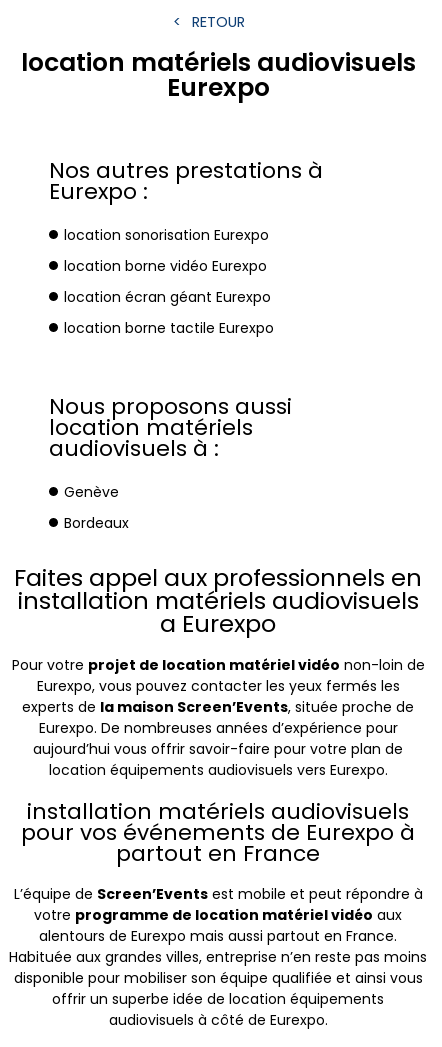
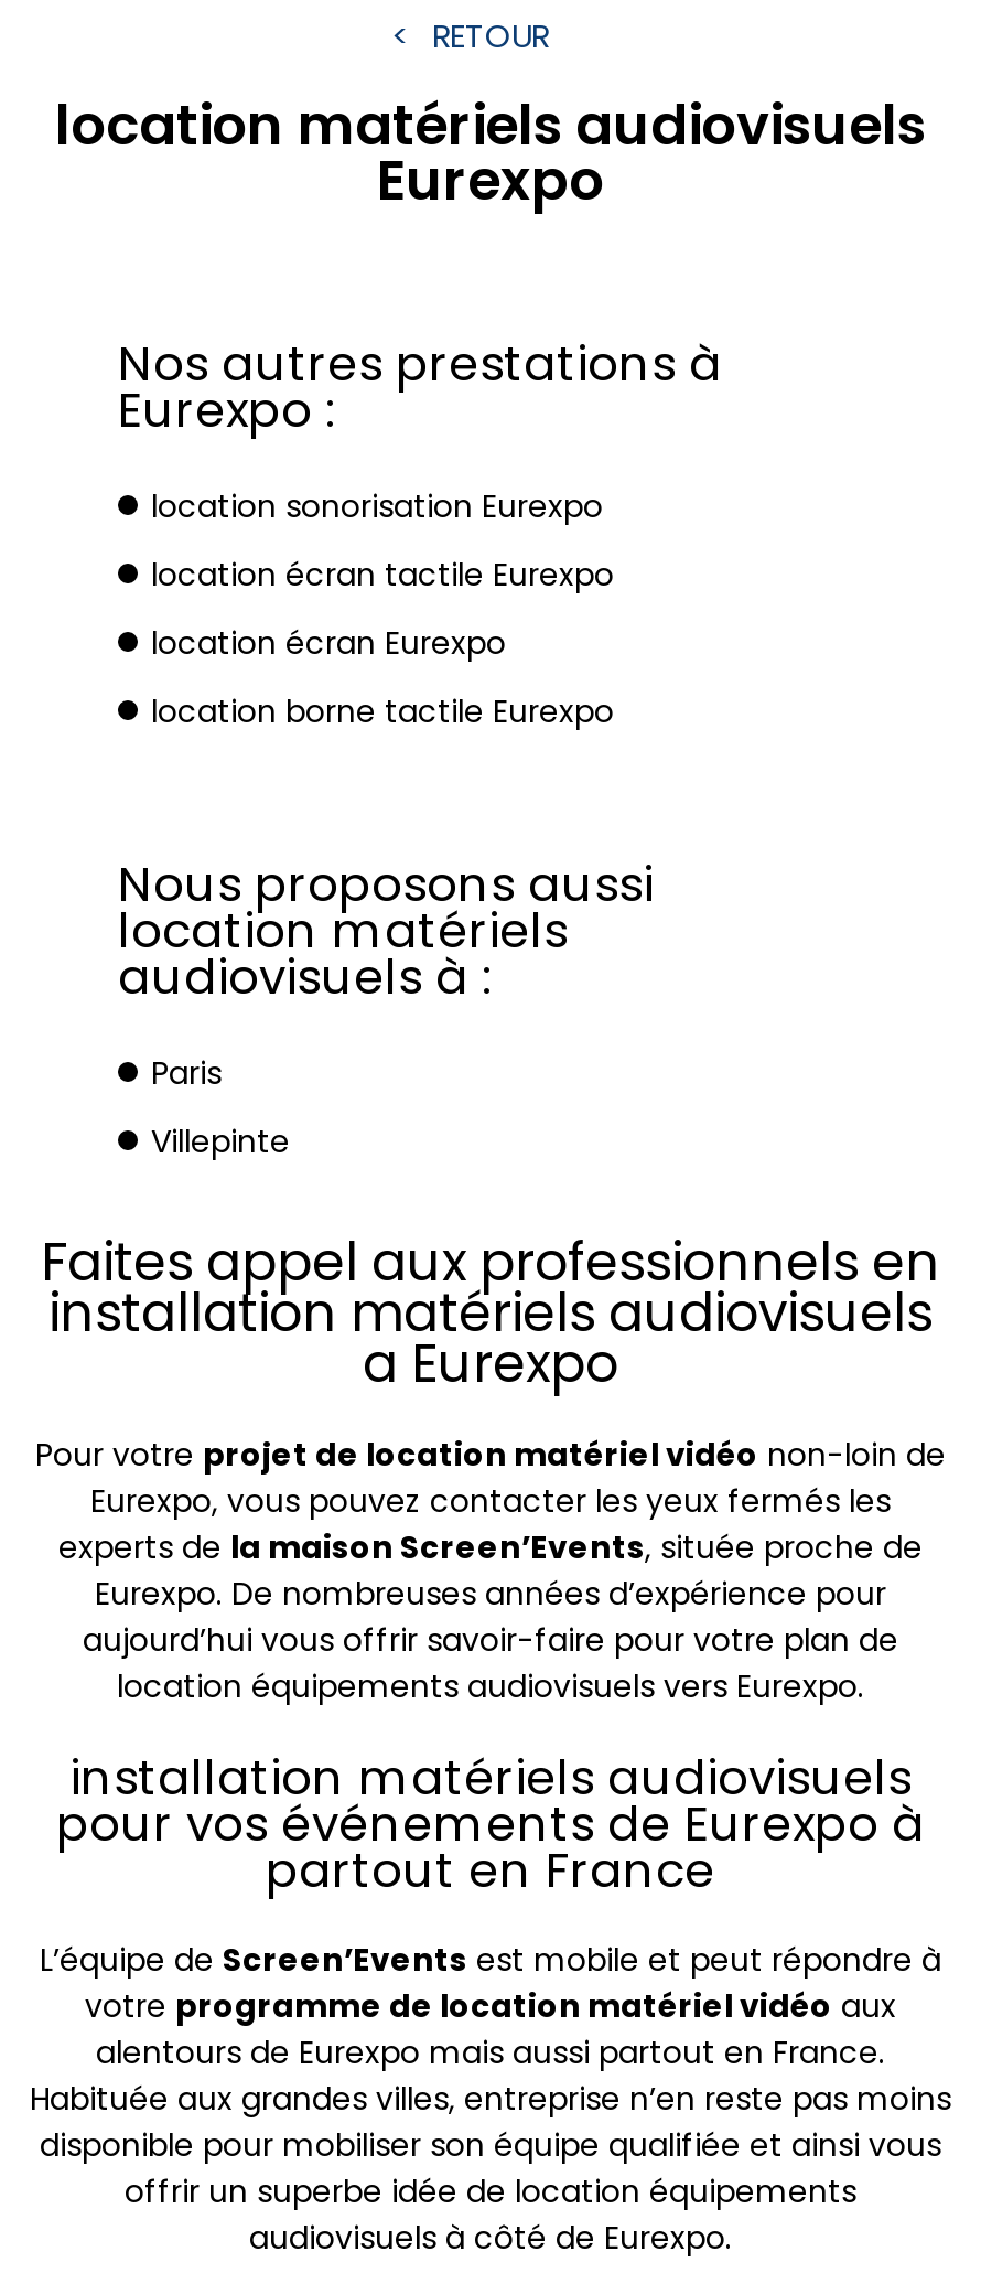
[64,256,267,276] location borne vidéo Eurexpo -> [151,553,614,597] location écran tactile Eurexpo
[64,287,271,307] location écran géant Eurexpo -> [151,621,506,665] location écran Eurexpo
[64,482,119,502] Genève -> [151,1051,222,1095] Paris
[64,513,129,533] Bordeaux -> [151,1119,290,1164] Villepinte

